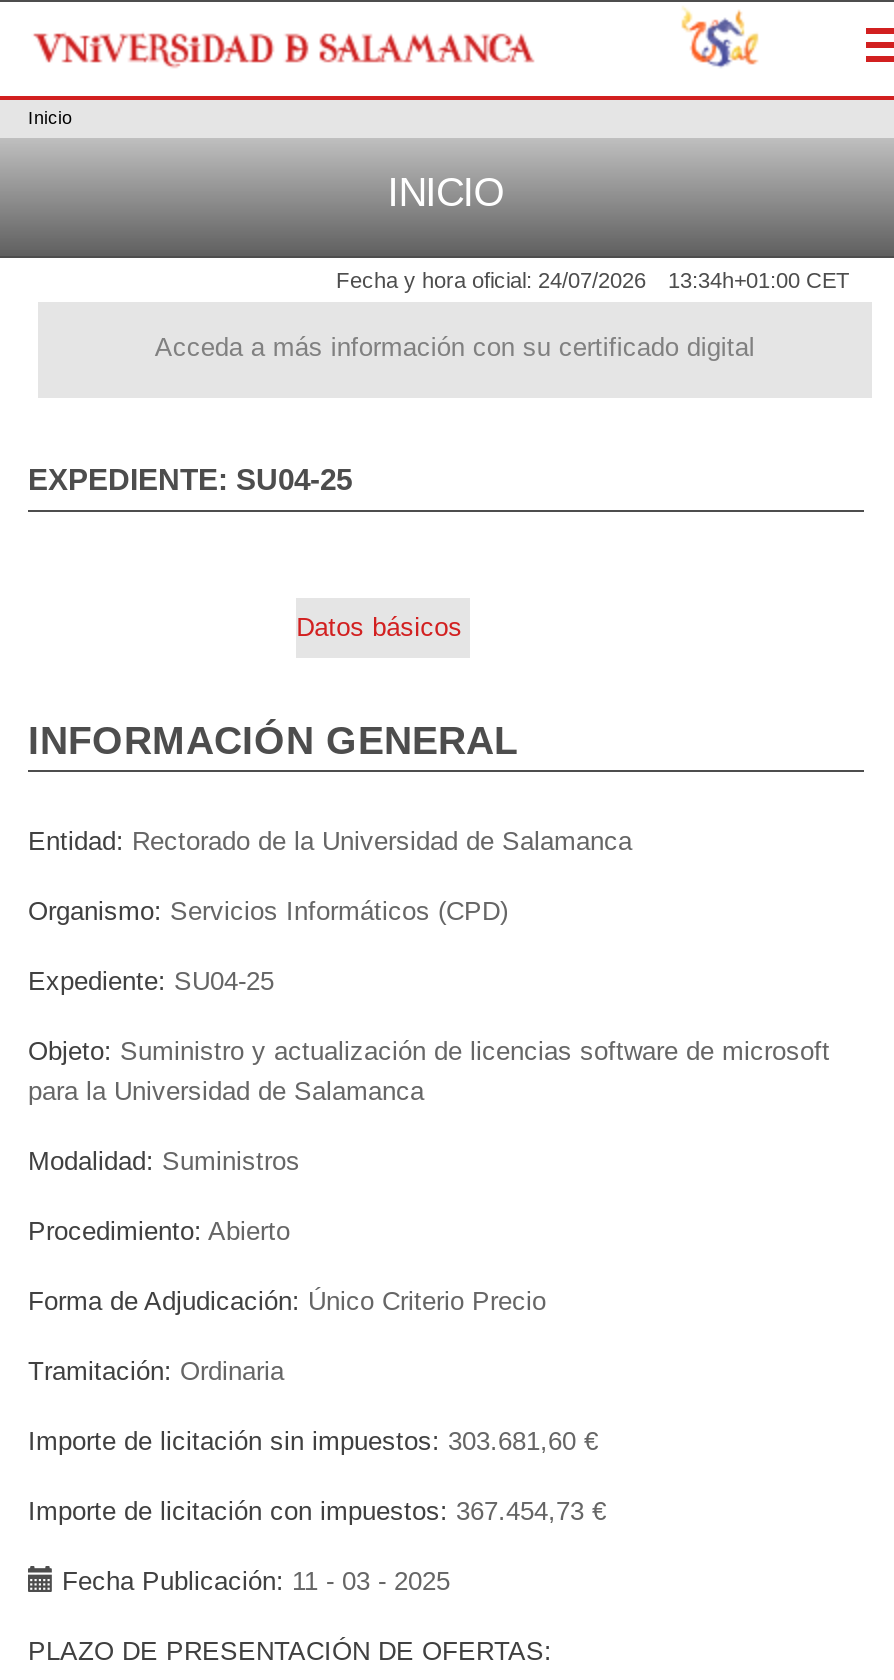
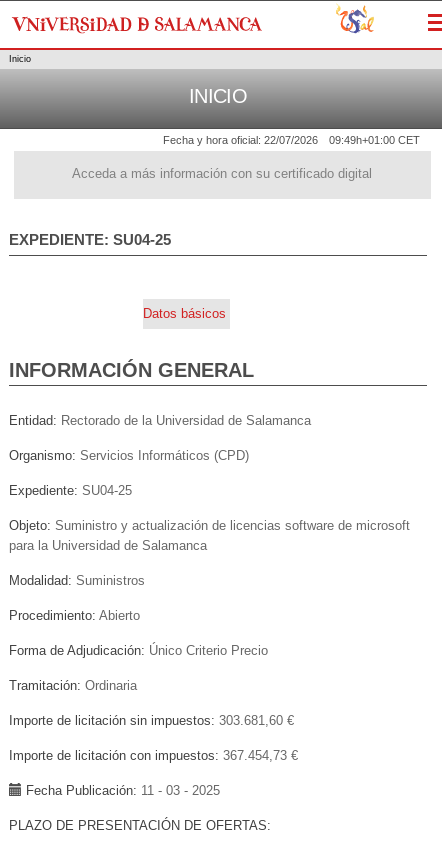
[336,269,646,293] Fecha y hora oficial: 24/07/2026 -> [163,134,318,146] Fecha y hora oficial: 22/07/2026
[668,269,850,293] 13:34h+01:00 CET -> [329,134,420,146] 09:49h+01:00 CET

